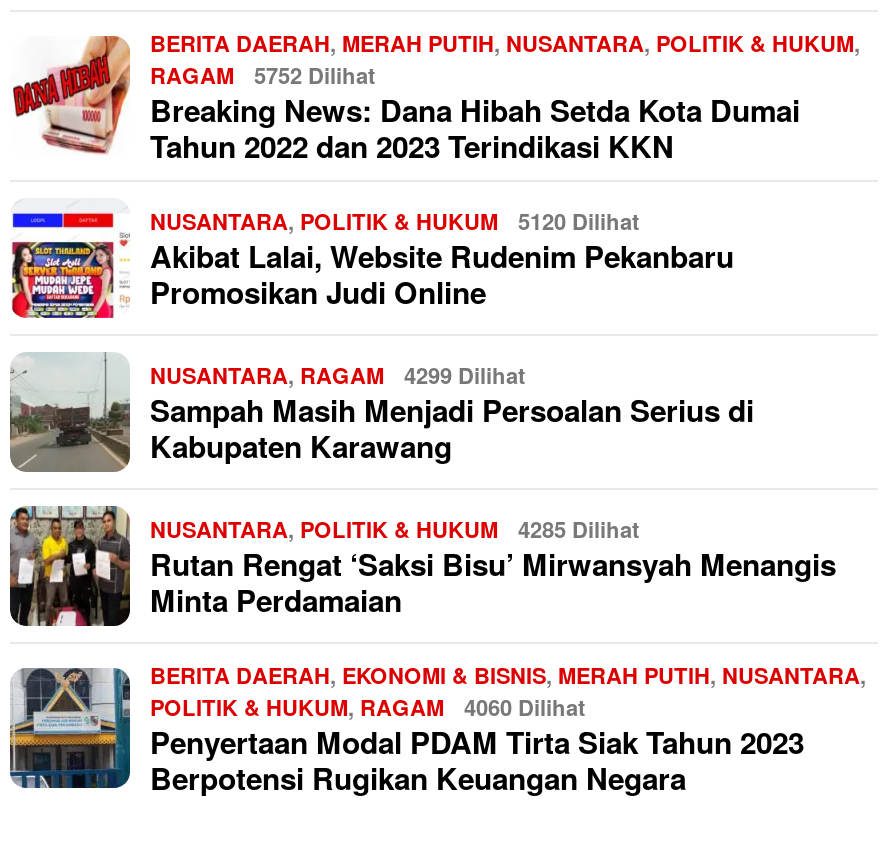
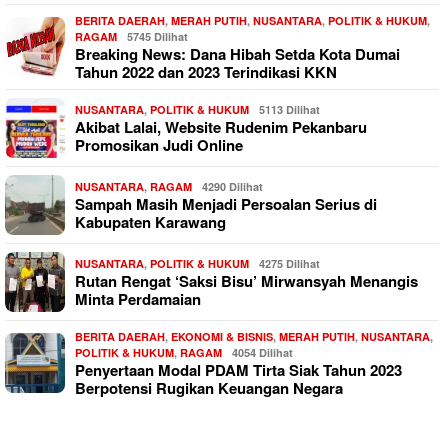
[150,61,376,91] RAGAM 5752 Dilihat -> [75,29,188,44] RAGAM 5745 Dilihat
[150,207,640,237] NUSANTARA, POLITIK & HUKUM 5120 Dilihat -> [75,102,320,117] NUSANTARA, POLITIK & HUKUM 5113 Dilihat
[150,361,526,391] NUSANTARA, RAGAM 4299 Dilihat -> [75,179,263,194] NUSANTARA, RAGAM 4290 Dilihat
[150,515,640,545] NUSANTARA, POLITIK & HUKUM 4285 Dilihat -> [75,256,320,271] NUSANTARA, POLITIK & HUKUM 4275 Dilihat
[150,693,586,723] POLITIK & HUKUM, RAGAM 4060 Dilihat -> [75,345,293,360] POLITIK & HUKUM, RAGAM 4054 Dilihat

